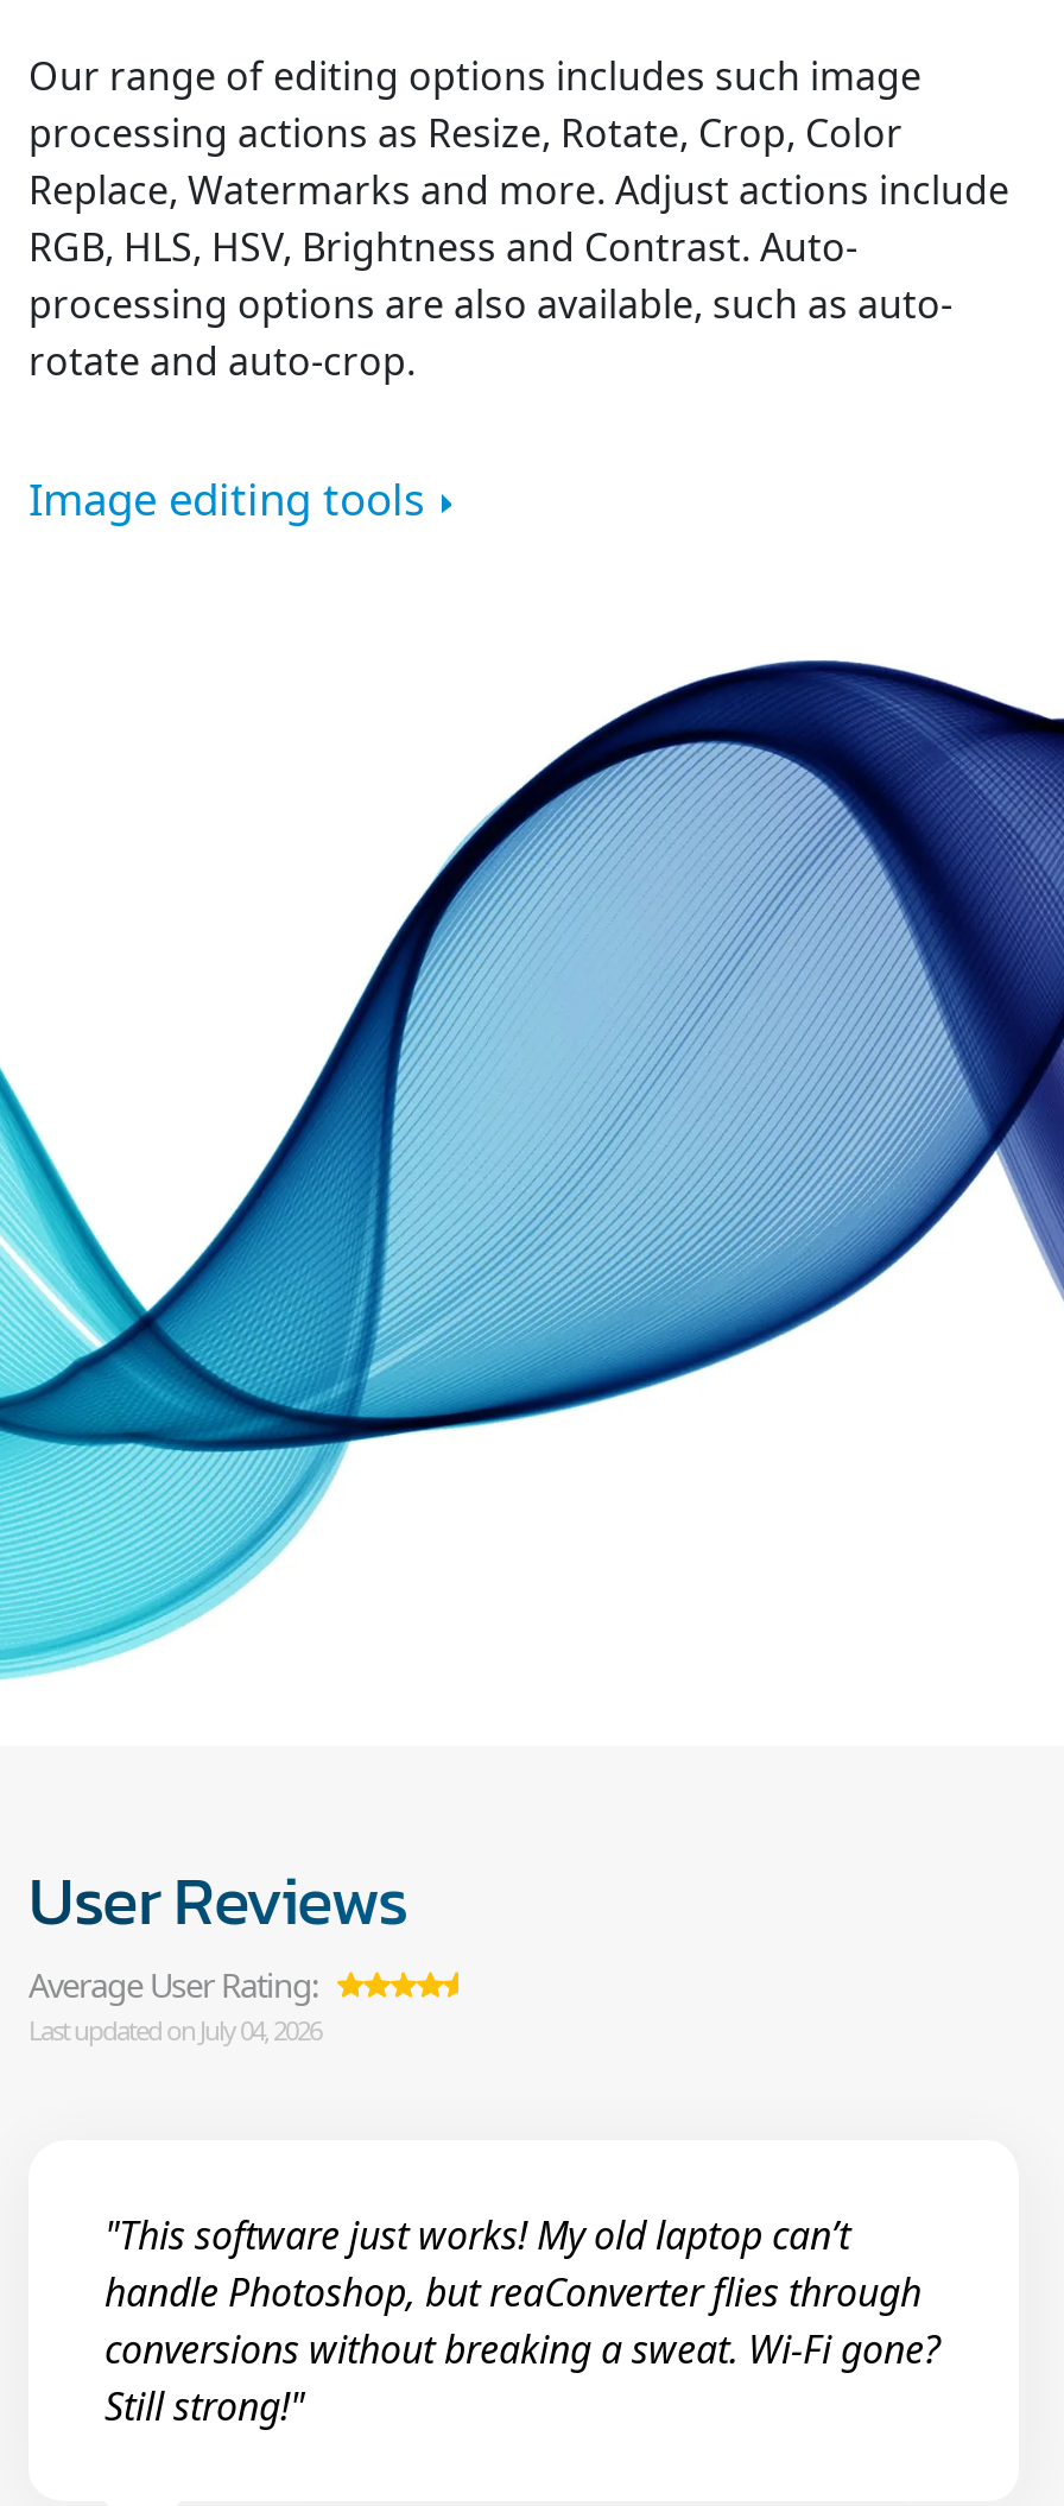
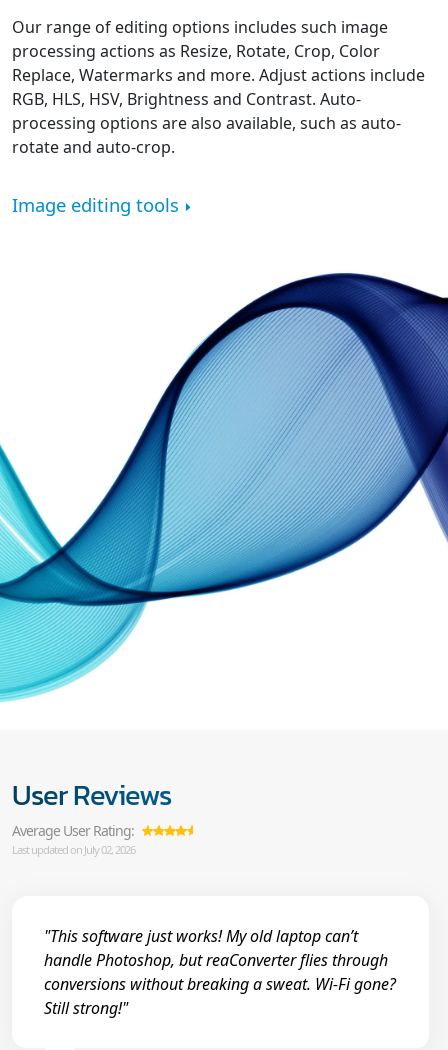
[28,2012,321,2047] Last updated on July 04, 2026 -> [12,842,135,857] Last updated on July 02, 2026

